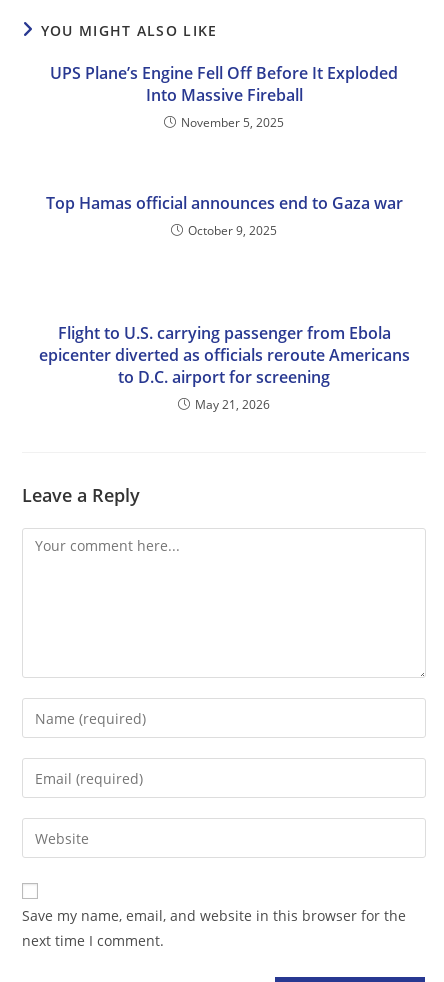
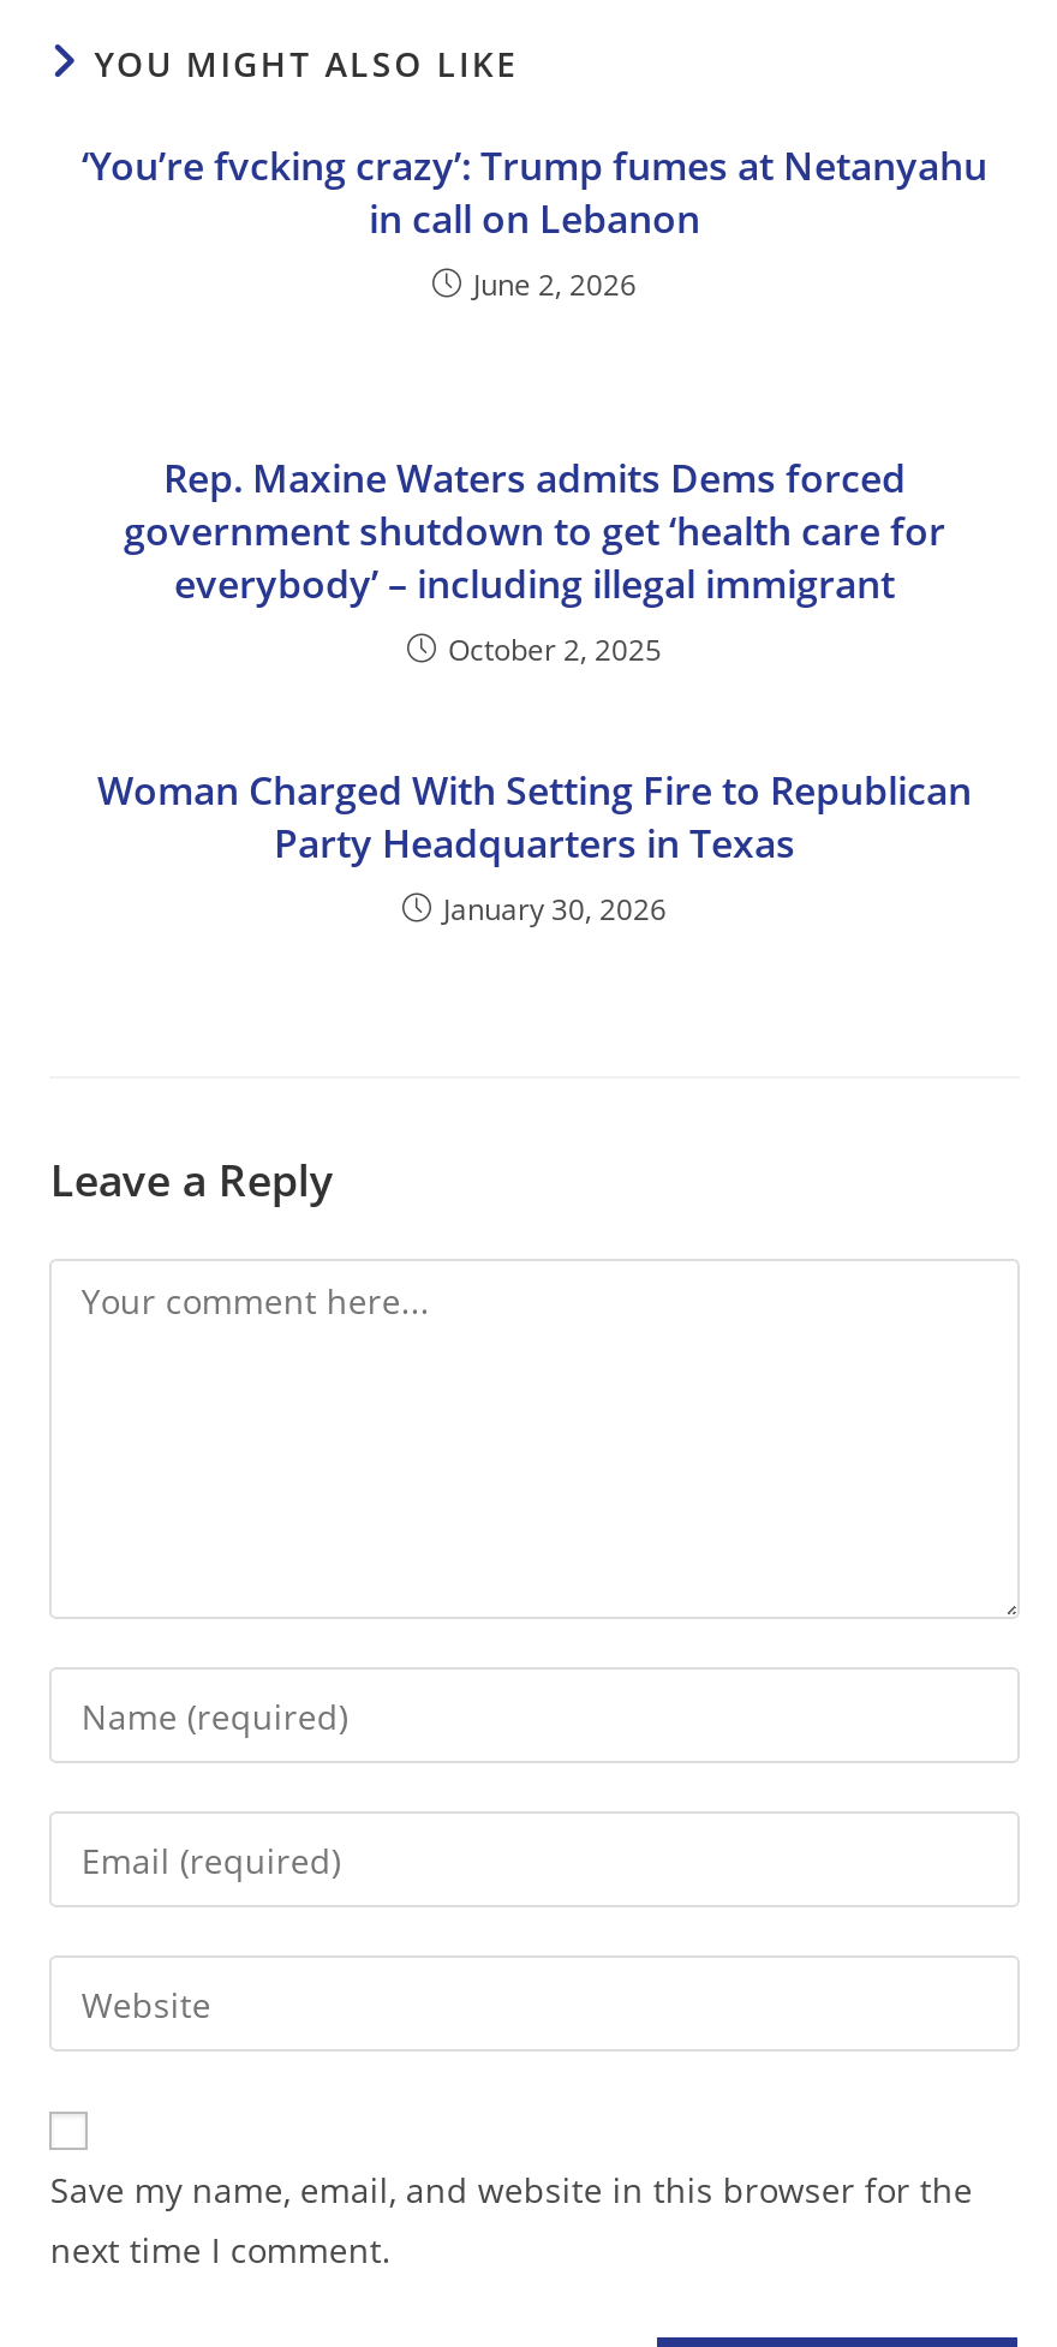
[50,62,398,131] UPS Plane’s Engine Fell Off Before It Exploded | Into Massive Fireball | November 5, 2025 -> [82,140,987,306] ‘You’re fvcking crazy’: Trump fumes at Netanyahu | in call on Lebanon | June 2, 2026
[45,192,402,239] Top Hamas official announces end to Gaza war | October 9, 2025 -> [124,452,945,671] Rep. Maxine Waters admits Dems forced | government shutdown to get ‘health care for | everybody’ – including illegal immigrant | October 2, 2025
[38,322,409,413] Flight to U.S. carrying passenger from Ebola | epicenter diverted as officials reroute Americans | to D.C. airport for screening | May 21, 2026 -> [97,765,972,930] Woman Charged With Setting Fire to Republican | Party Headquarters in Texas | January 30, 2026

